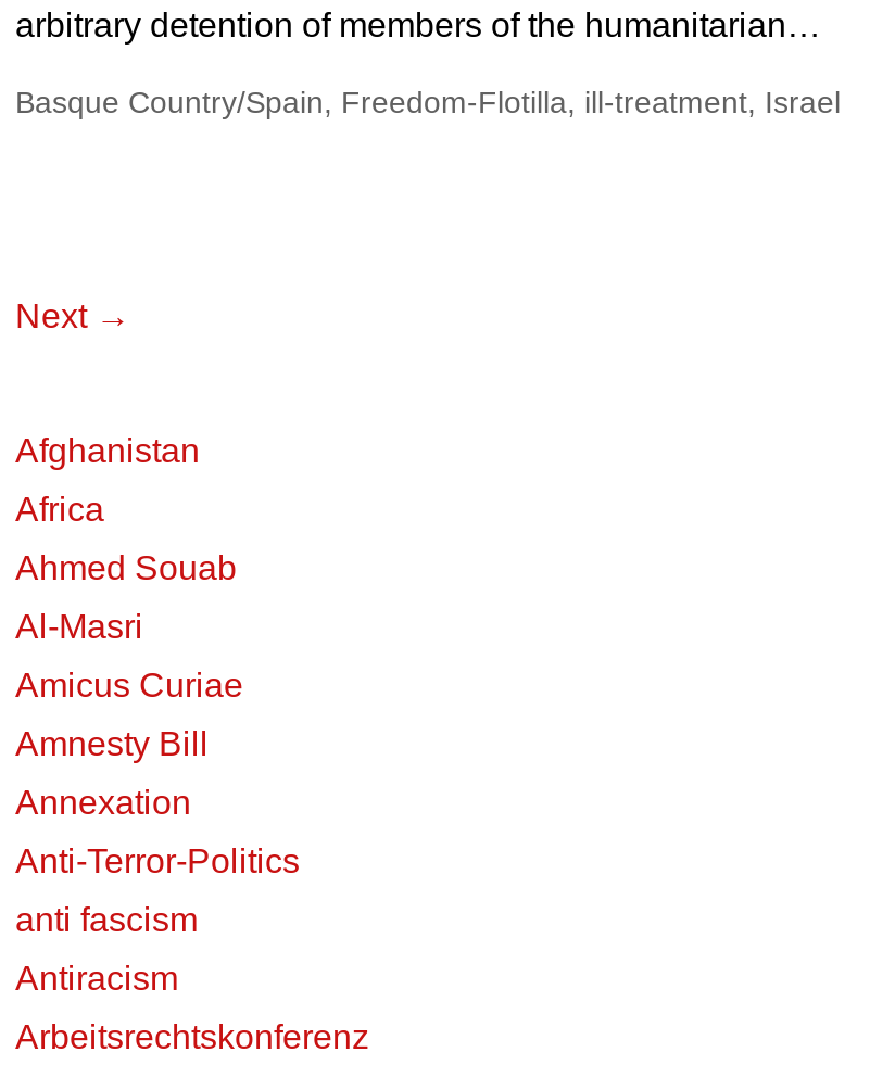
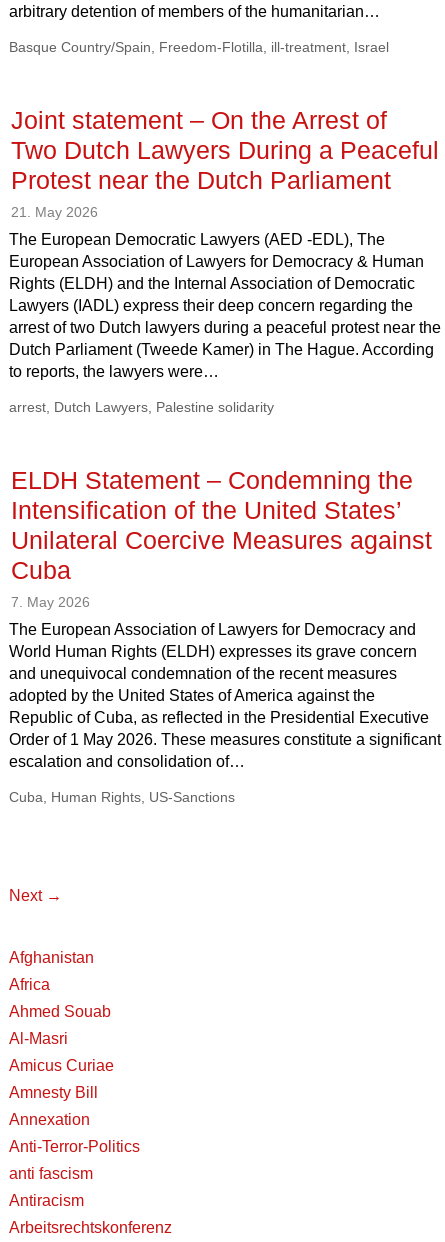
none -> [9,106,441,805] Joint statement – On the Arrest of | Two Dutch Lawyers During a Peaceful | Protest near the Dutch Parliament | 21. May 2026 | The European Democratic Lawyers (AED -EDL), The | European Association of Lawyers for Democracy & Human | Rights (ELDH) and the Internal Association of Democratic | Lawyers (IADL) express their deep concern regarding the | arrest of two Dutch lawyers during a peaceful protest near the | Dutch Parliament (Tweede Kamer) in The Hague. According | to reports, the lawyers were… | arrest, Dutch Lawyers, Palestine solidarity | ELDH Statement – Condemning the | Intensification of the United States’ | Unilateral Coercive Measures against | Cuba | 7. May 2026 | The European Association of Lawyers for Democracy and | World Human Rights (ELDH) expresses its grave concern | and unequivocal condemnation of the recent measures | adopted by the United States of America against the | Republic of Cuba, as reflected in the Presidential Executive | Order of 1 May 2026. These measures constitute a significant | escalation and consolidation of… | Cuba, Human Rights, US-Sanctions

